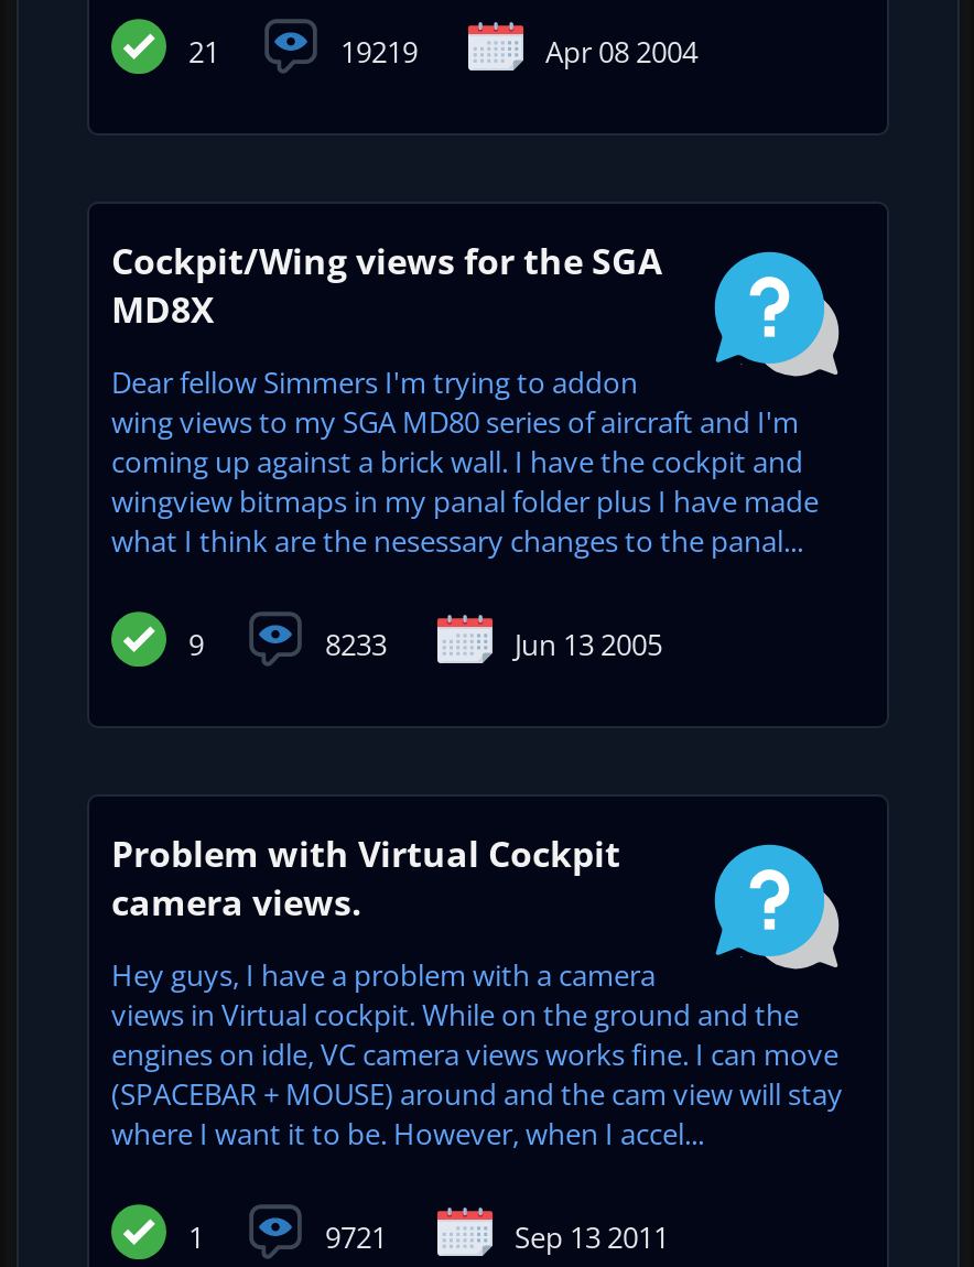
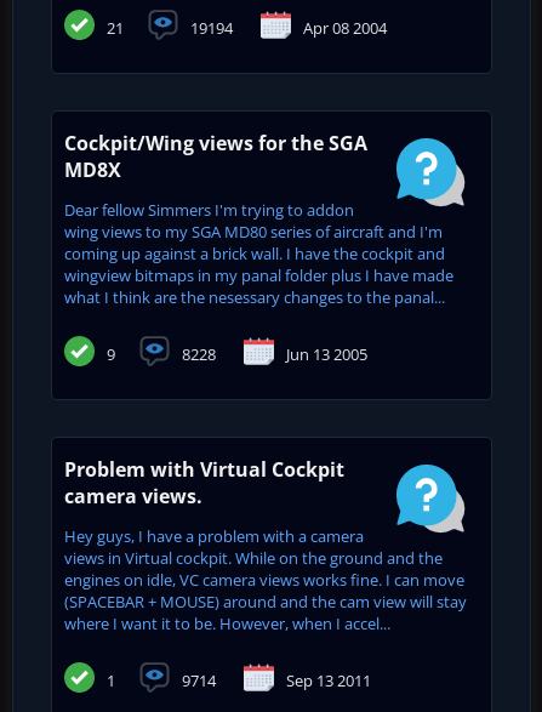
[340,31,418,71] 19219 -> [190,16,233,38] 19194
[325,624,387,663] 8233 -> [182,343,216,365] 8228
[325,1217,387,1256] 9721 -> [182,669,216,691] 9714

